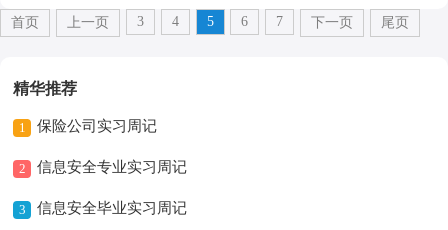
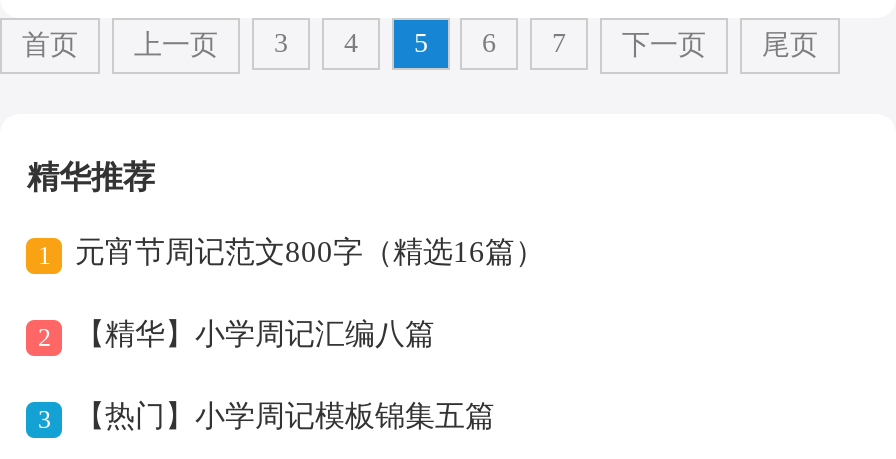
[37,118,157,134] 保险公司实习周记 -> [75,237,545,269] 元宵节周记范文800字（精选16篇）
[37,159,187,175] 信息安全专业实习周记 -> [75,319,435,351] 【精华】小学周记汇编八篇
[37,200,187,216] 信息安全毕业实习周记 -> [75,401,495,433] 【热门】小学周记模板锦集五篇

